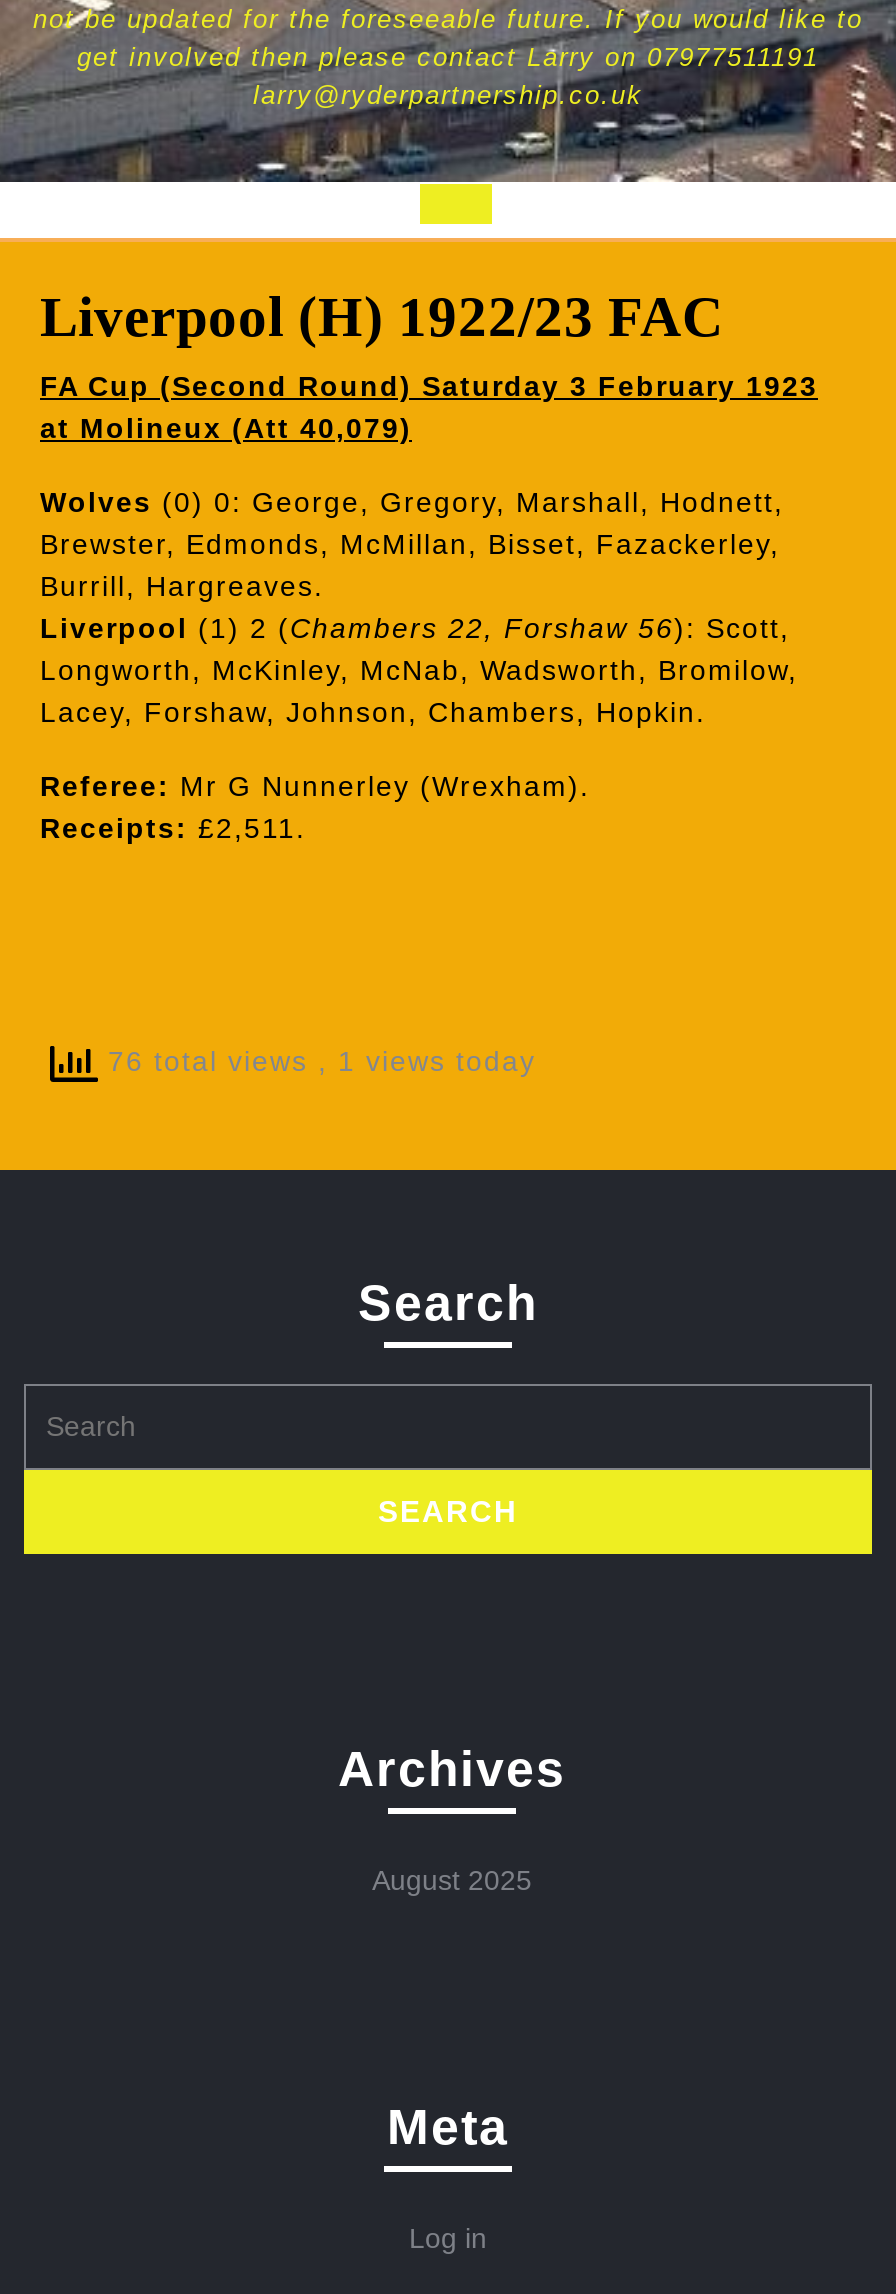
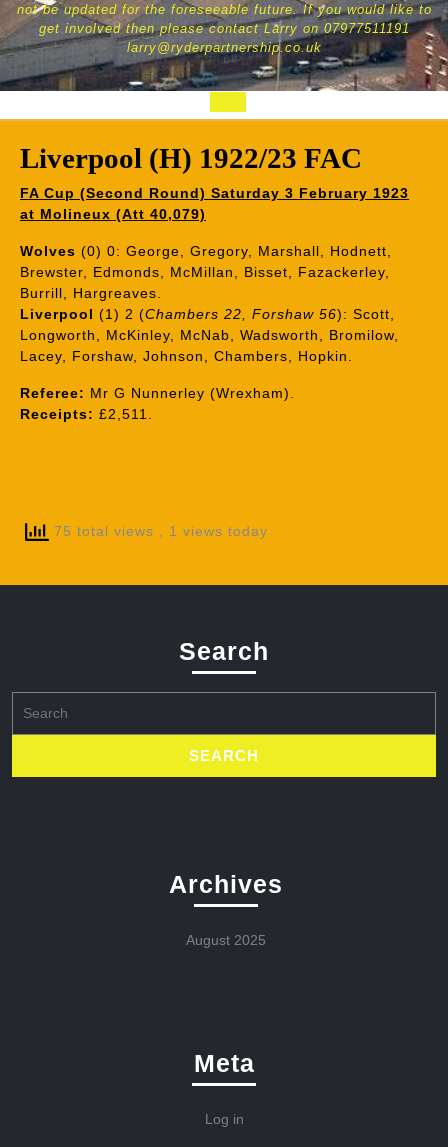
[98,1045,536,1077] 76 total views, 1 views today -> [49,523,268,539] 75 total views, 1 views today

